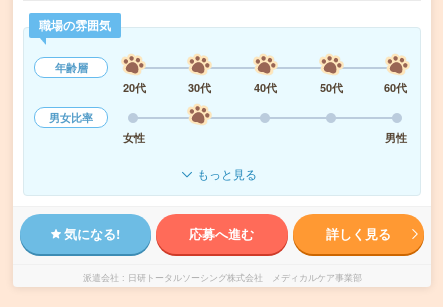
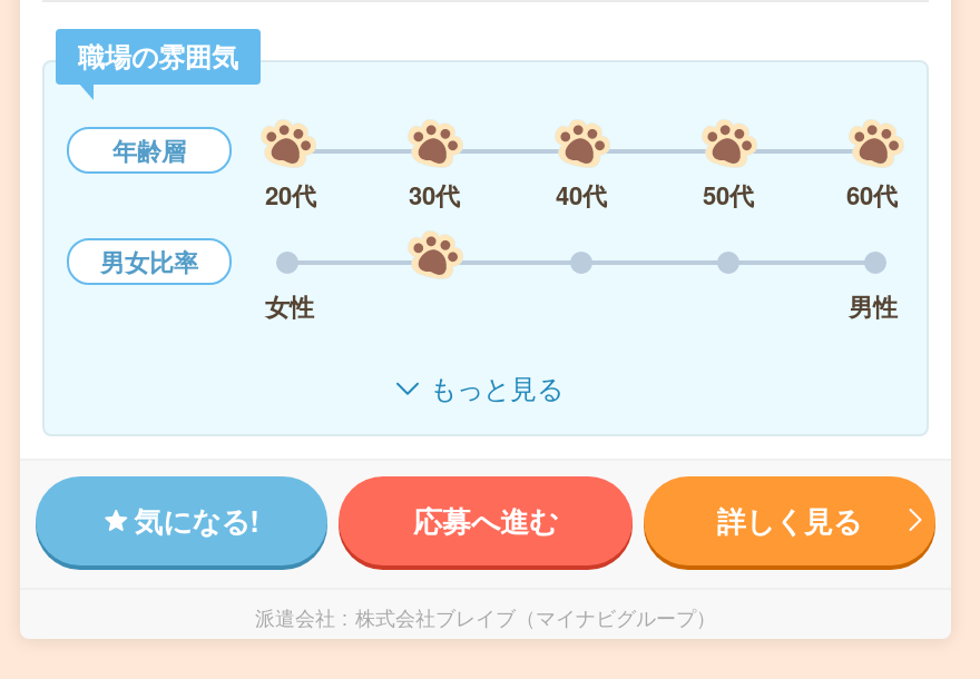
[127,271,361,284] 日研トータルソーシング株式会社 メディカルケア事業部 -> [355,603,716,632] 株式会社ブレイブ（マイナビグループ）

